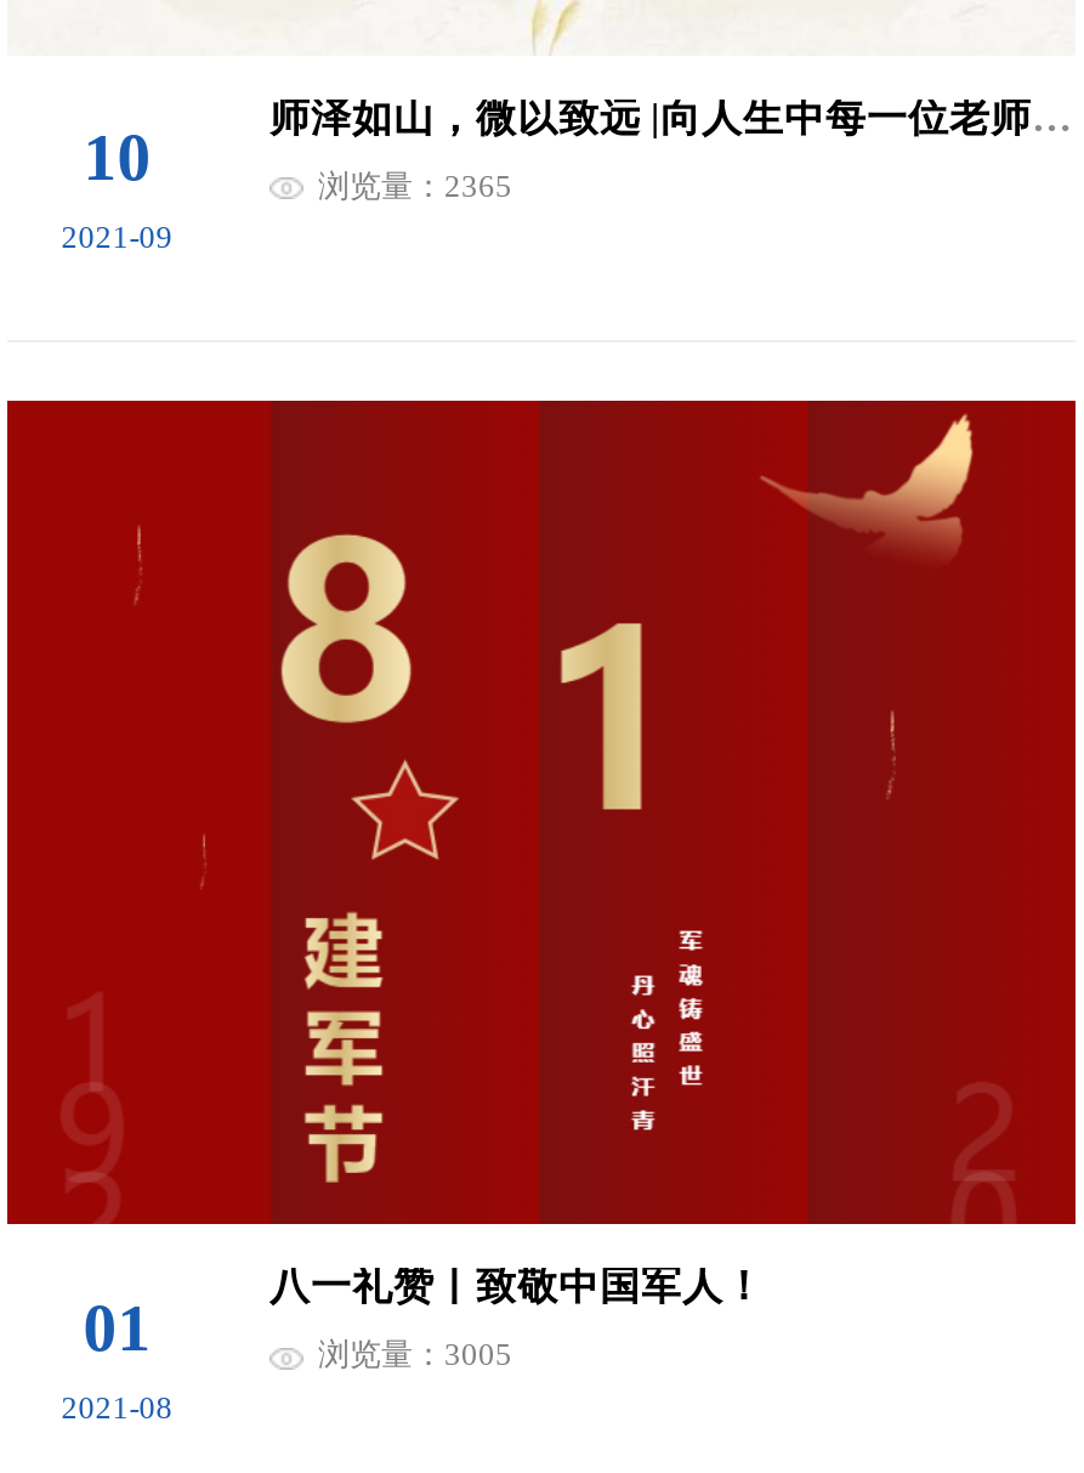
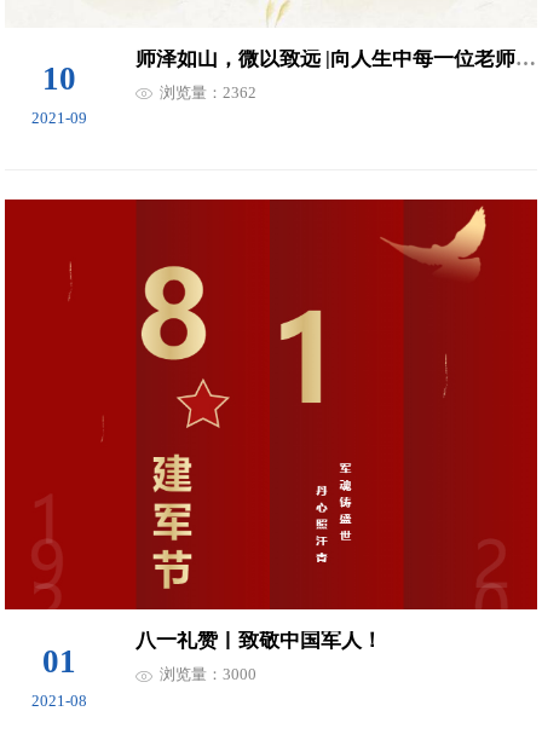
[318,166,512,203] 浏览量：2365 -> [160,83,256,101] 浏览量：2362
[318,1337,512,1373] 浏览量：3005 -> [160,666,256,684] 浏览量：3000

